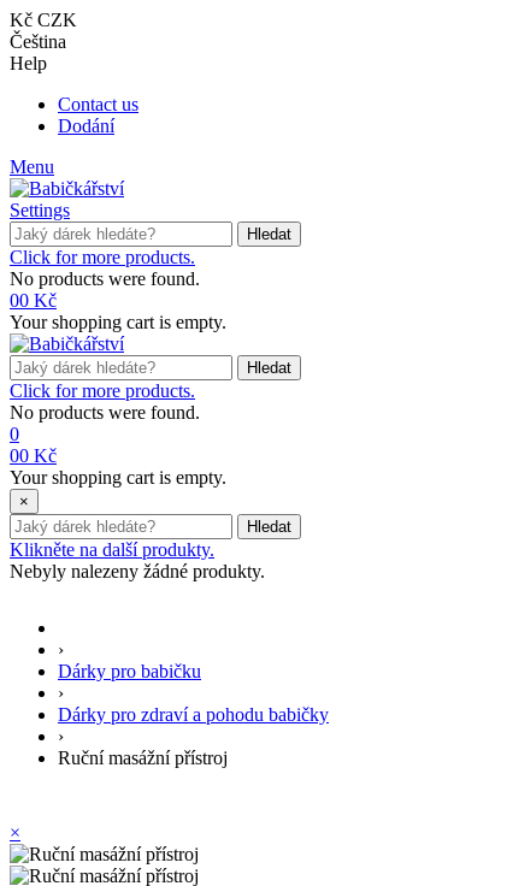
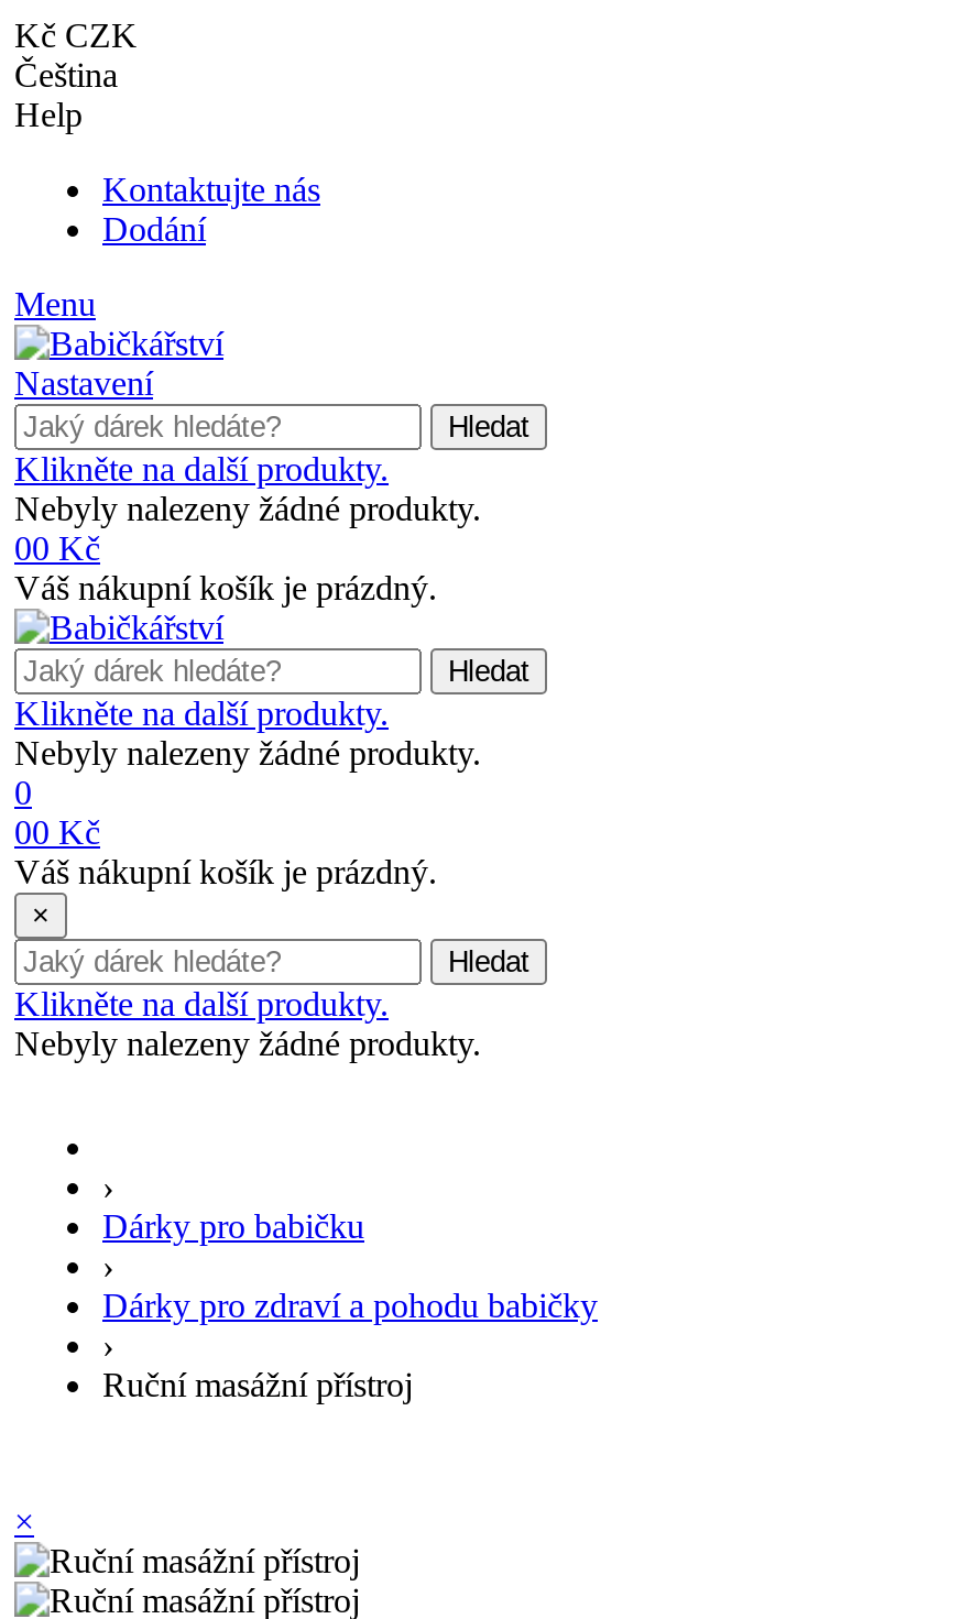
[58,94,138,114] Contact us -> [102,171,320,208] Kontaktujte nás
[10,200,70,220] Settings -> [14,364,153,402] Nastavení
[10,247,200,289] Click for more products. | No products were found. -> [14,450,481,527] Klikněte na další produkty. | Nebyly nalezeny žádné produkty.
[10,312,226,332] Your shopping cart is empty. -> [14,569,437,606] Váš nákupní košík je prázdný.
[10,380,200,423] Click for more products. | No products were found. -> [14,694,481,772] Klikněte na další produkty. | Nebyly nalezeny žádné produkty.
[10,467,226,488] Your shopping cart is empty. -> [14,853,437,890] Váš nákupní košík je prázdný.

